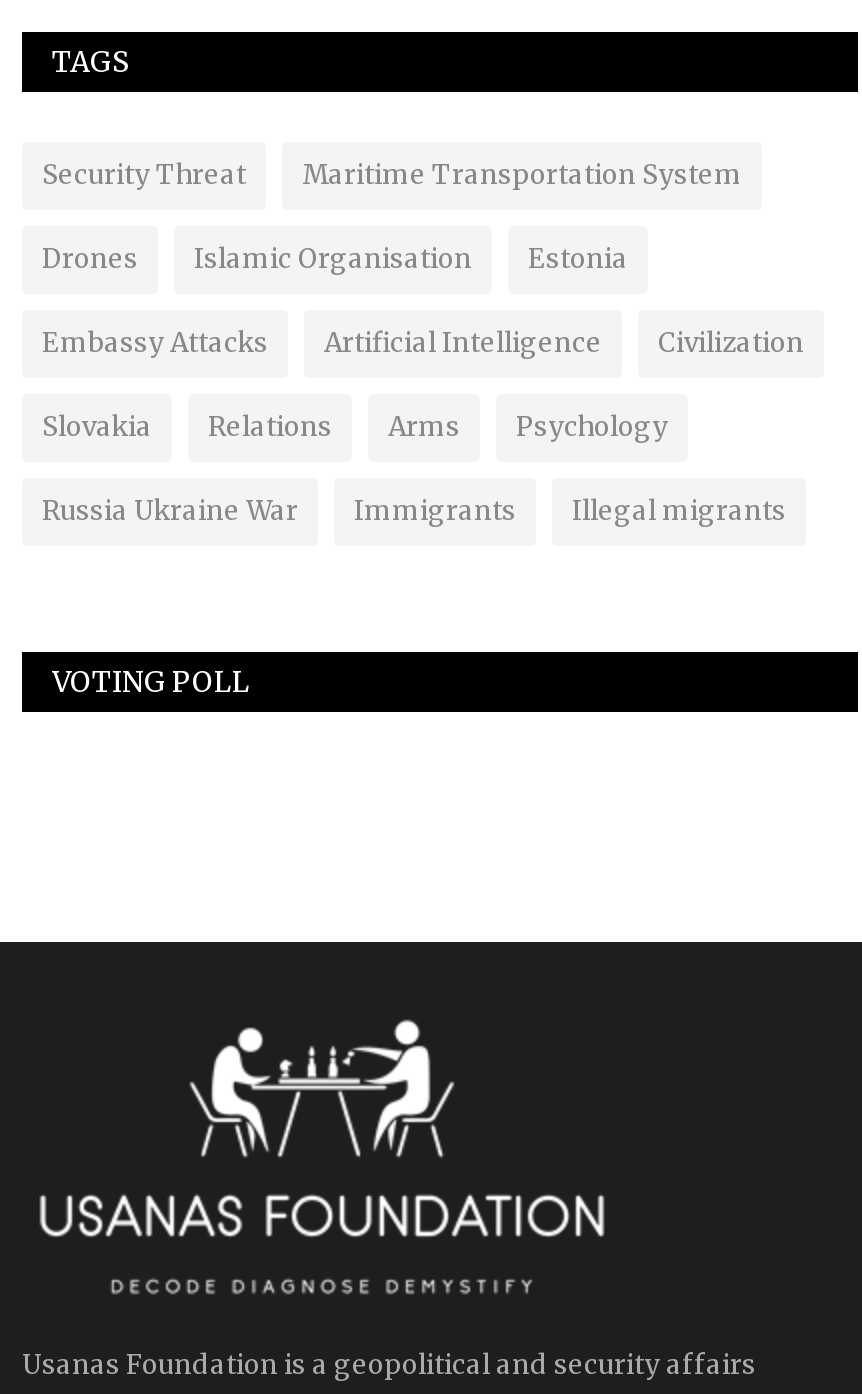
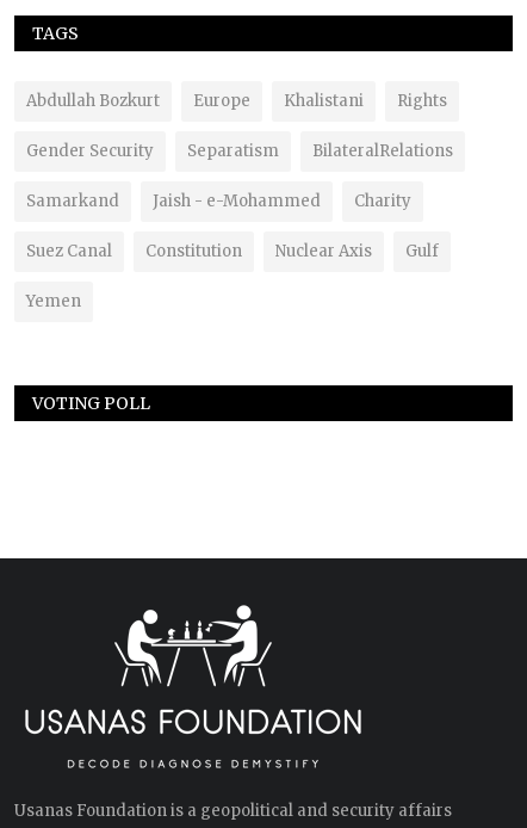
[42,159,742,193] Security Threat | Maritime Transportation System -> [26,91,447,111] Abdullah Bozkurt | Europe | Khalistani | Rights
[42,243,628,277] Drones | Islamic Organisation | Estonia -> [26,141,453,162] Gender Security | Separatism | BilateralRelations
[42,327,804,361] Embassy Attacks | Artificial Intelligence | Civilization -> [26,191,411,212] Samarkand | Jaish - e-Mohammed | Charity
[42,411,668,445] Slovakia | Relations | Arms | Psychology -> [26,241,439,262] Suez Canal | Constitution | Nuclear Axis | Gulf
[42,495,786,529] Russia Ukraine War | Immigrants | Illegal migrants -> [26,292,81,312] Yemen

